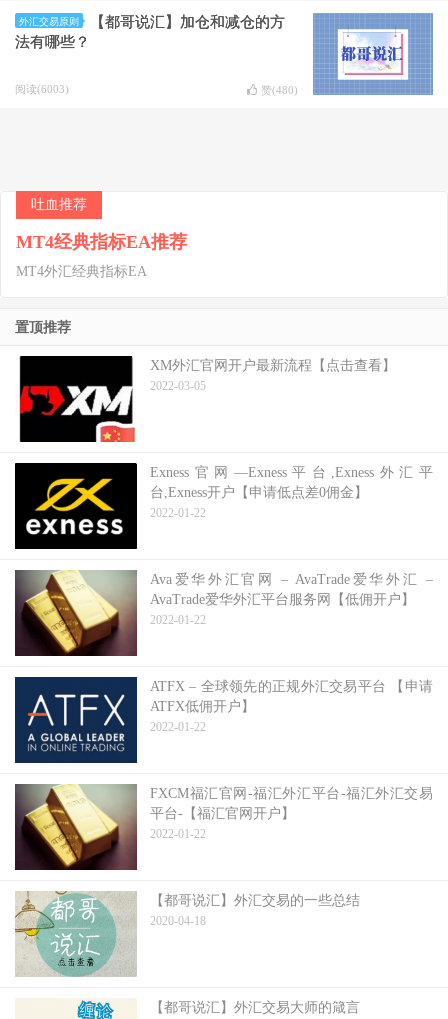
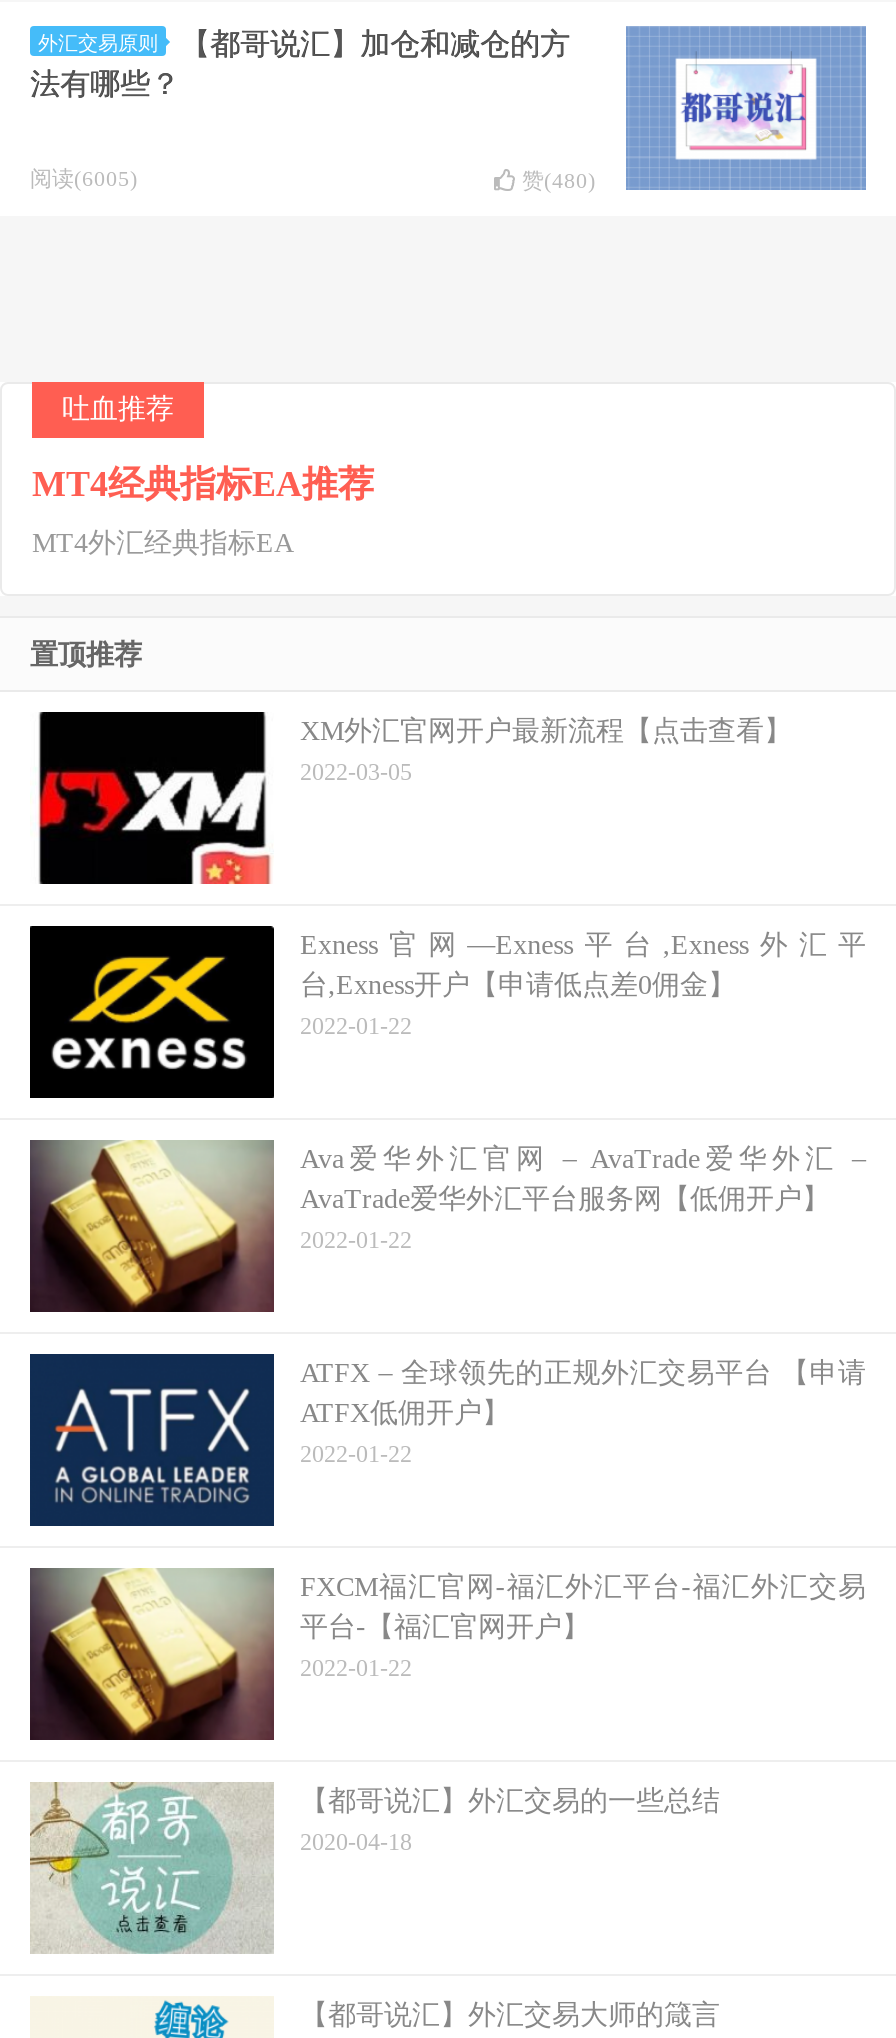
[15,83,69,95] 阅读(6003) -> [30,166,138,190] 阅读(6005)

